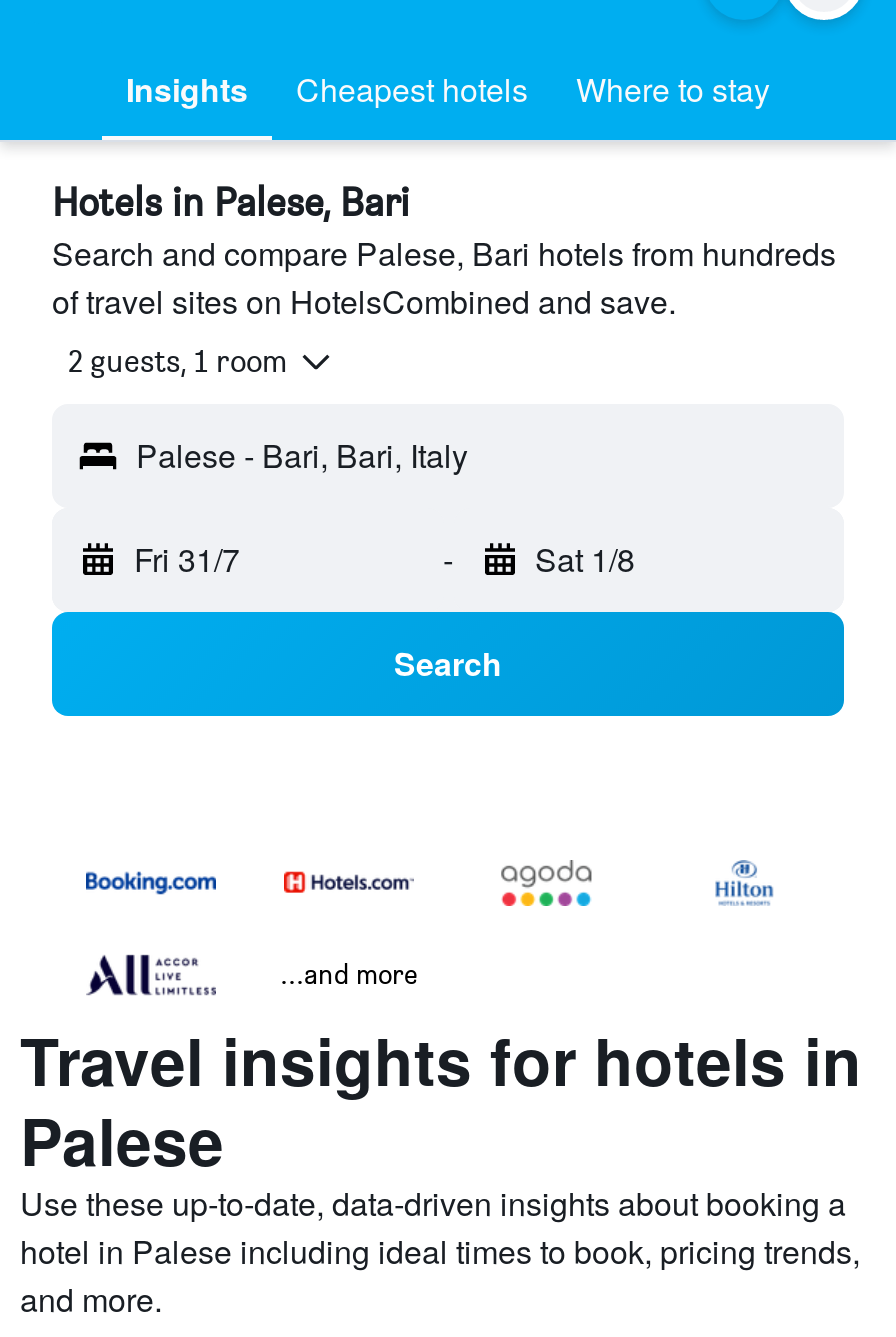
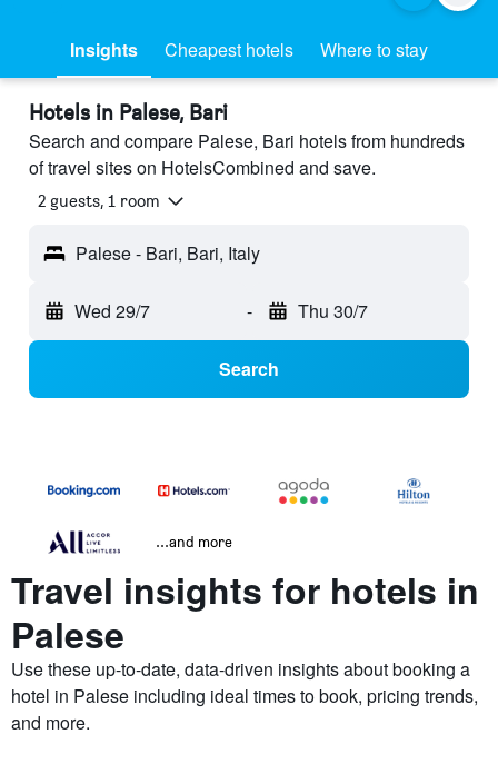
[134,536,240,582] Fri 31/7 -> [74,298,150,324] Wed 29/7
[535,536,635,582] Sat 1/8 -> [297,298,367,324] Thu 30/7

